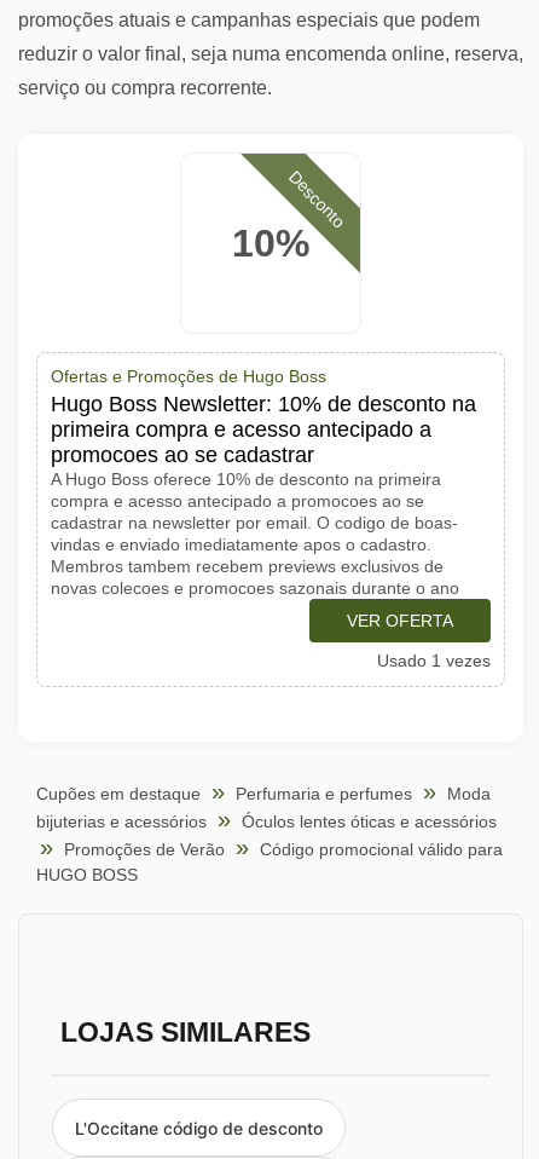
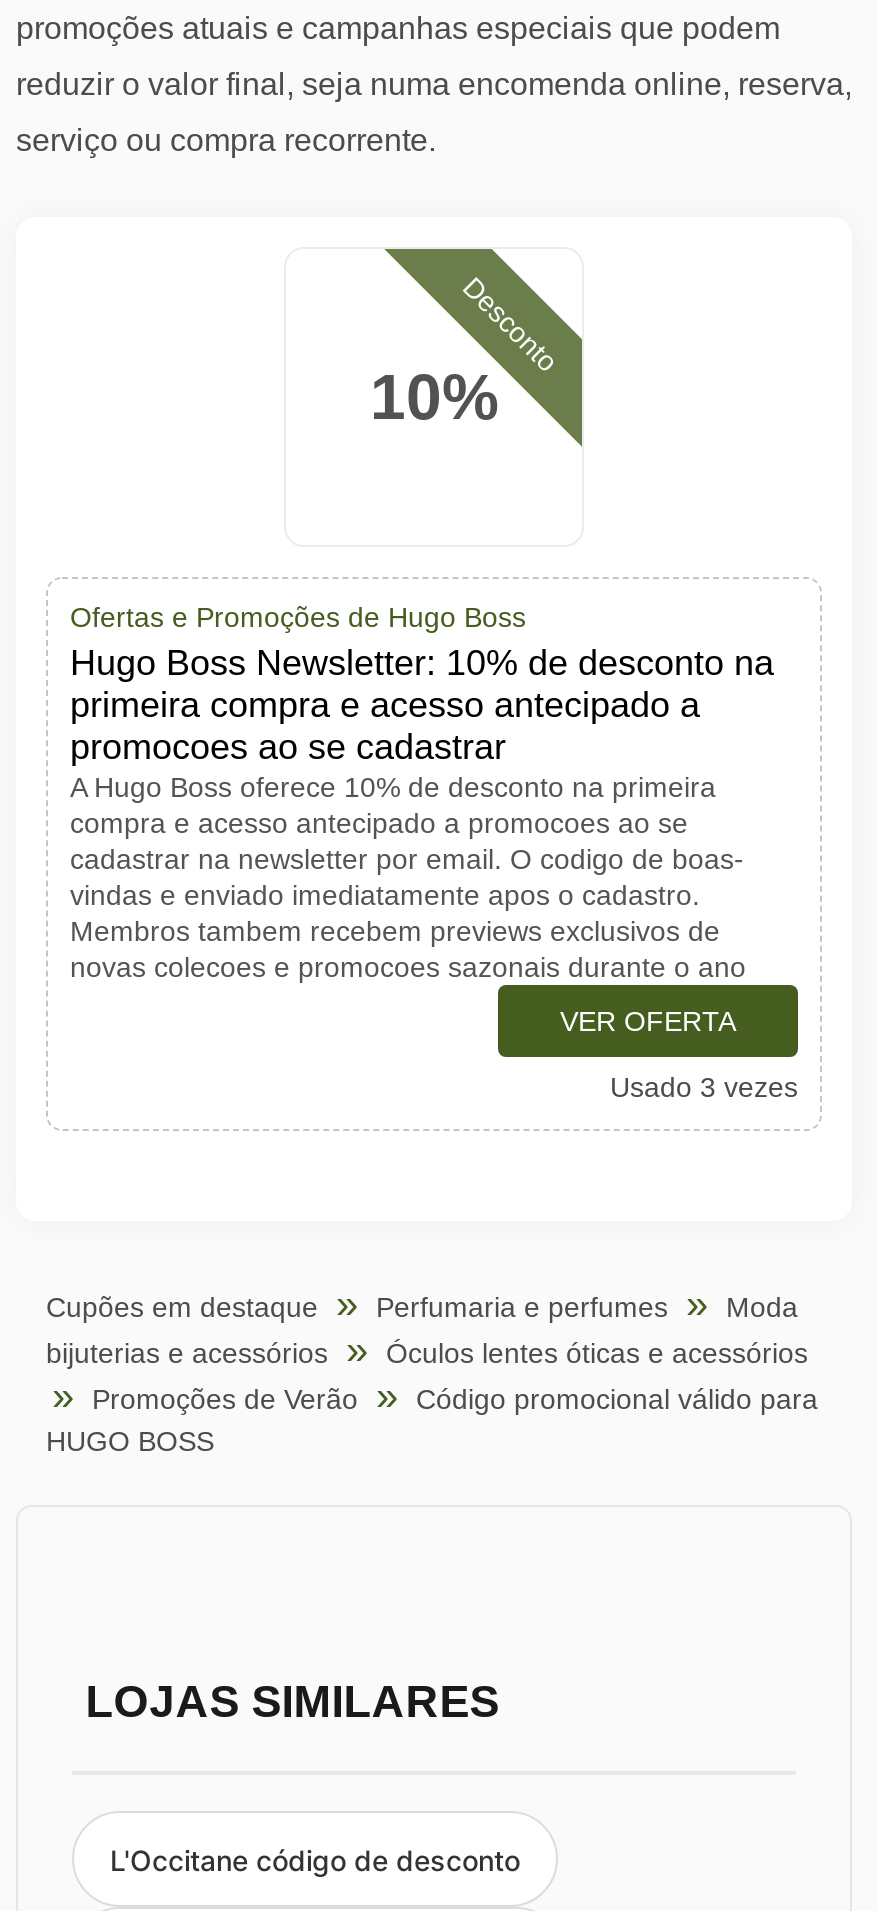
[377,651,491,670] Usado 1 vezes -> [610,1071,798,1103] Usado 3 vezes

